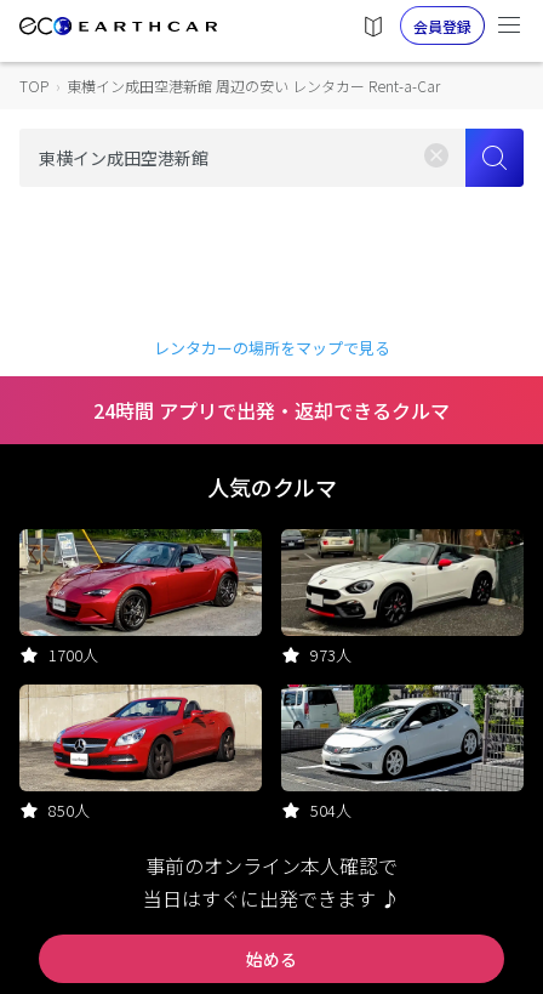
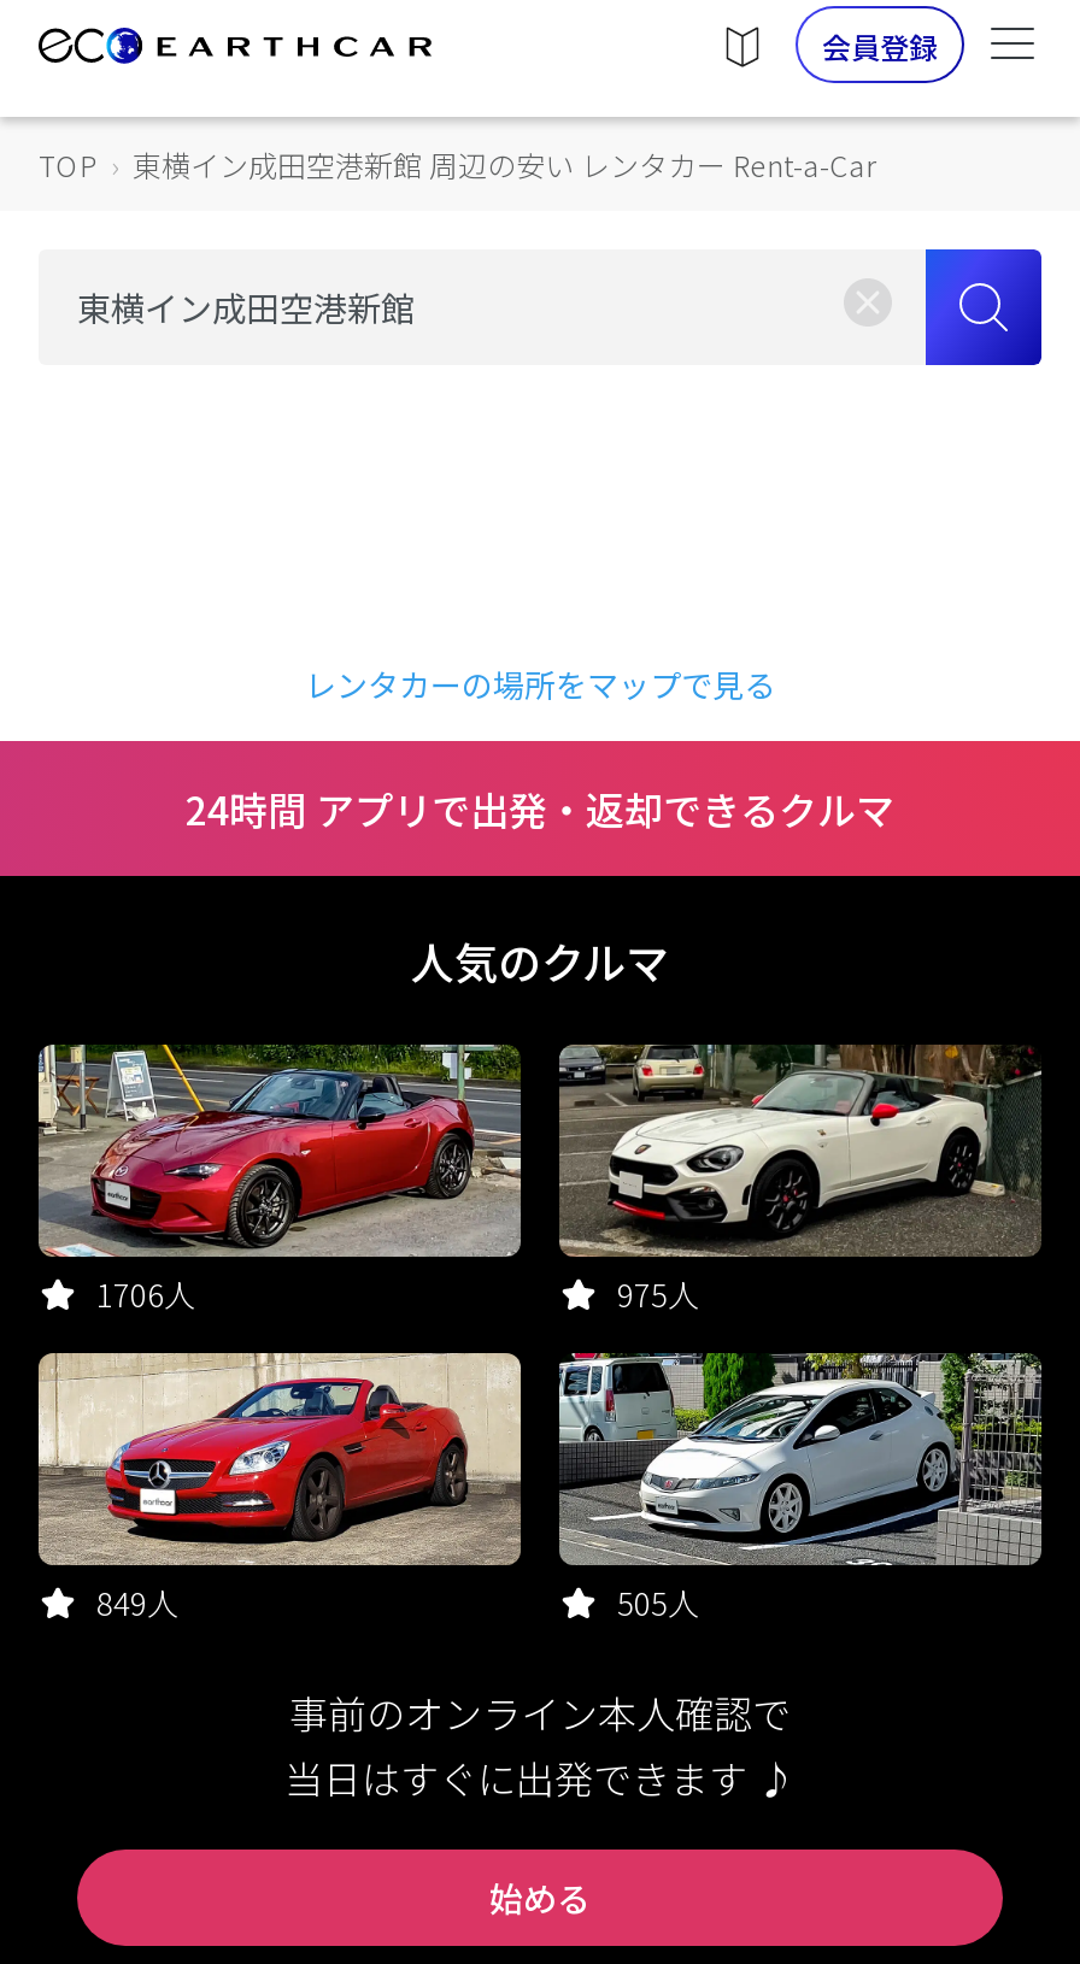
[48,643,98,666] 1700人 -> [96,1271,195,1317] 1706人
[310,643,351,666] 973人 -> [617,1271,699,1317] 975人
[48,799,90,822] 850人 -> [96,1580,178,1625] 849人
[310,799,351,822] 504人 -> [617,1580,699,1625] 505人

